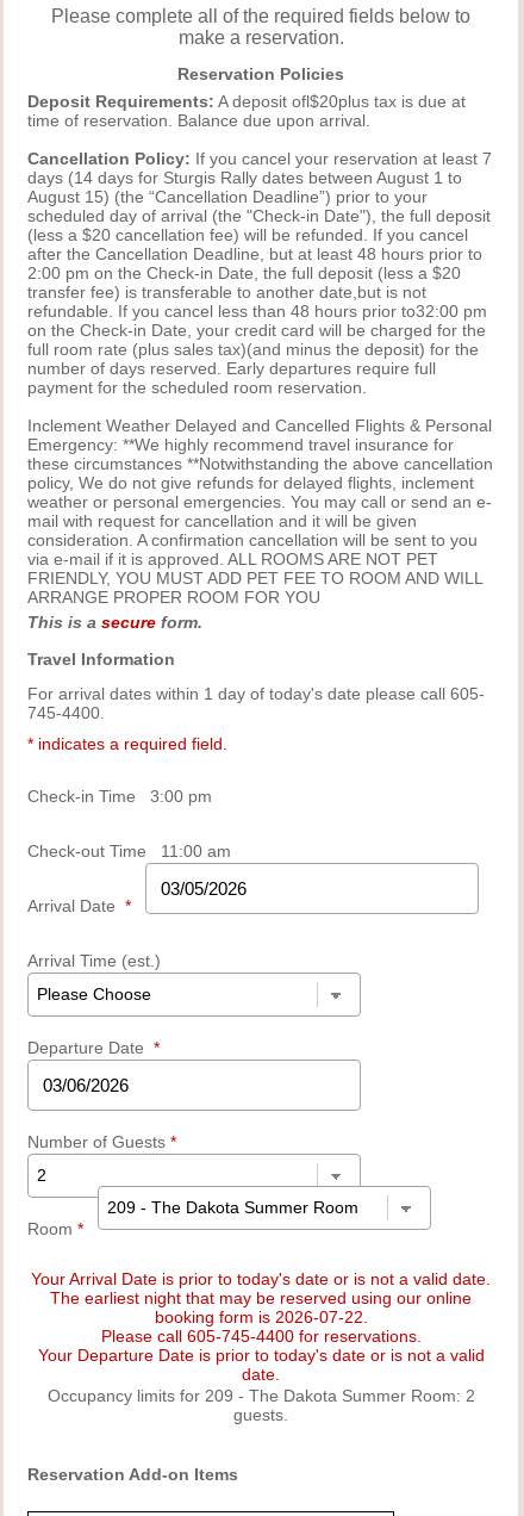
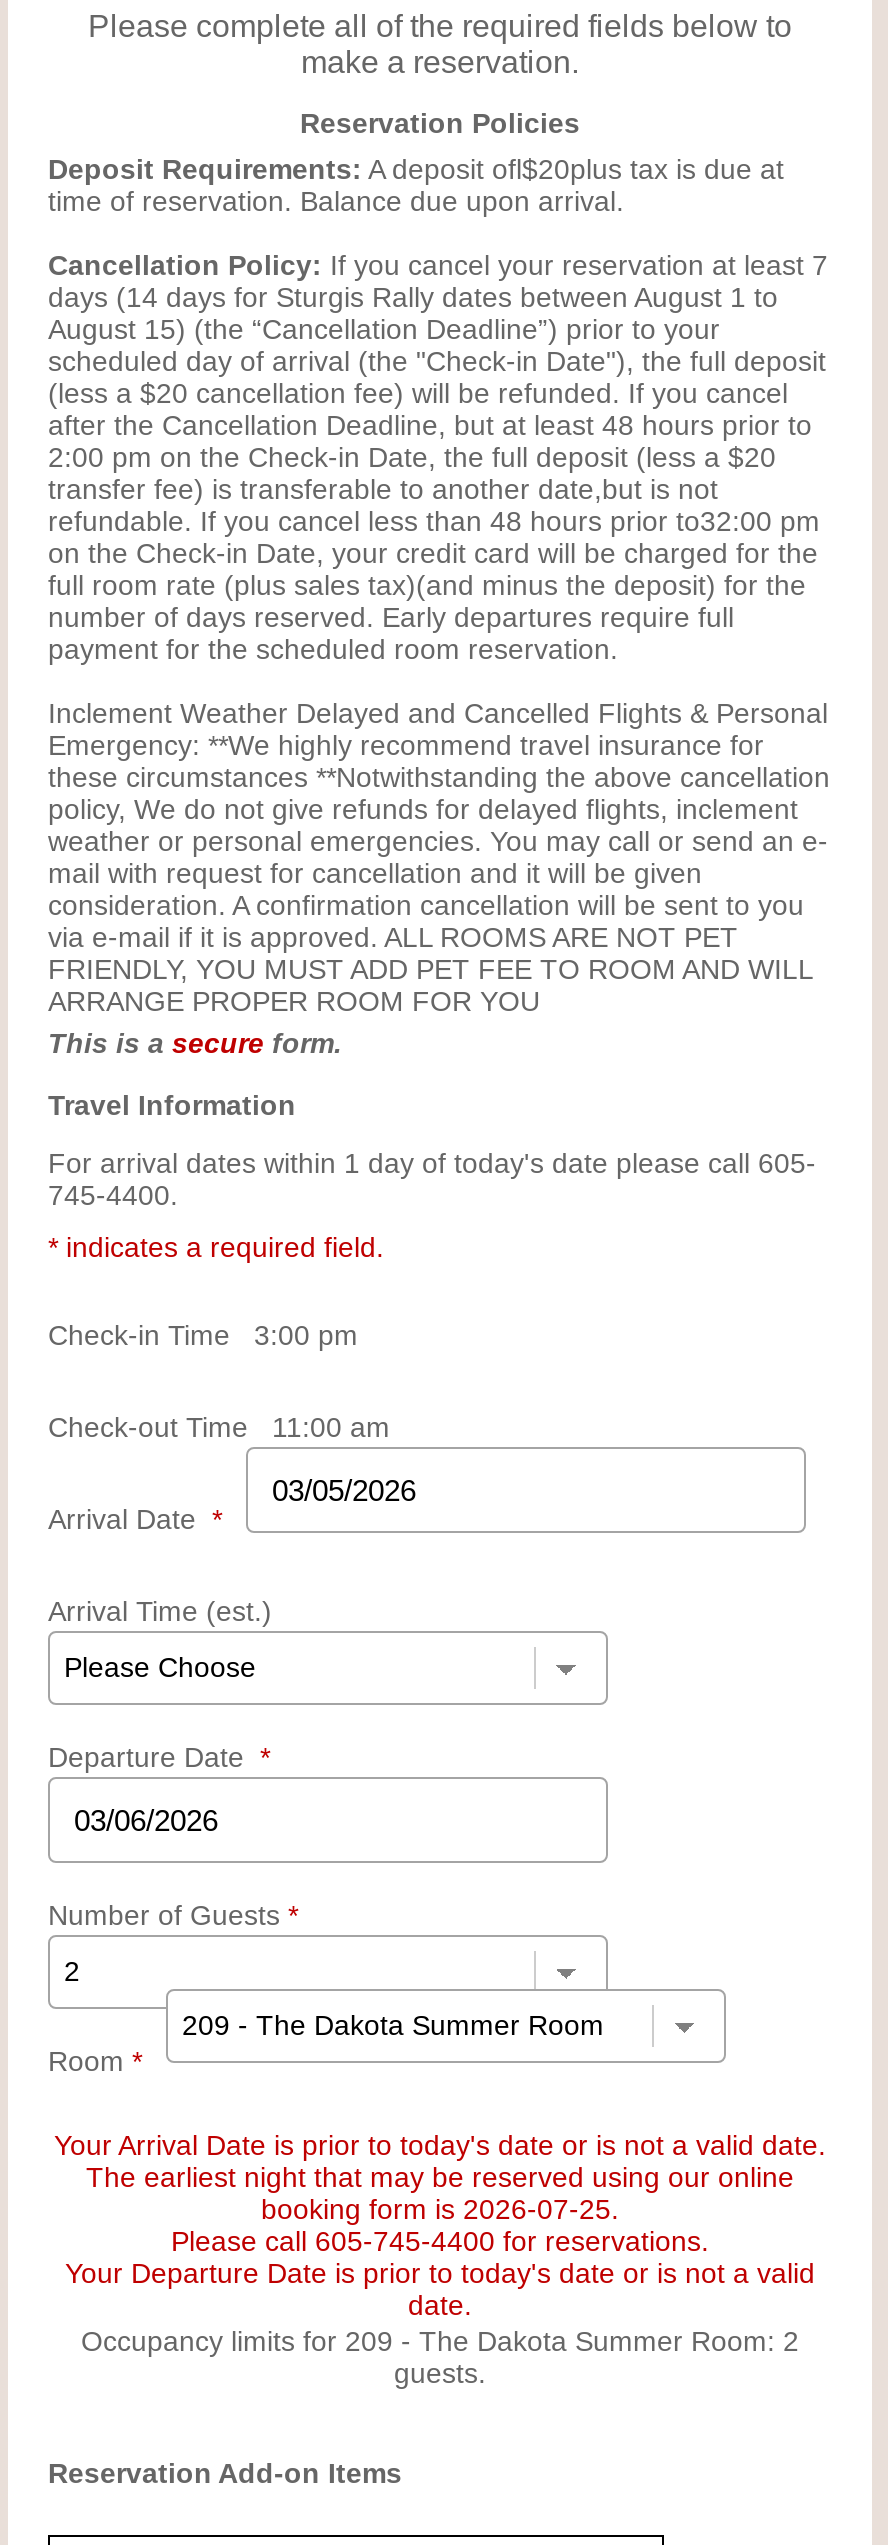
[154,1307,367,1326] booking form is 2026-07-22. -> [261,2193,619,2225] booking form is 2026-07-25.

